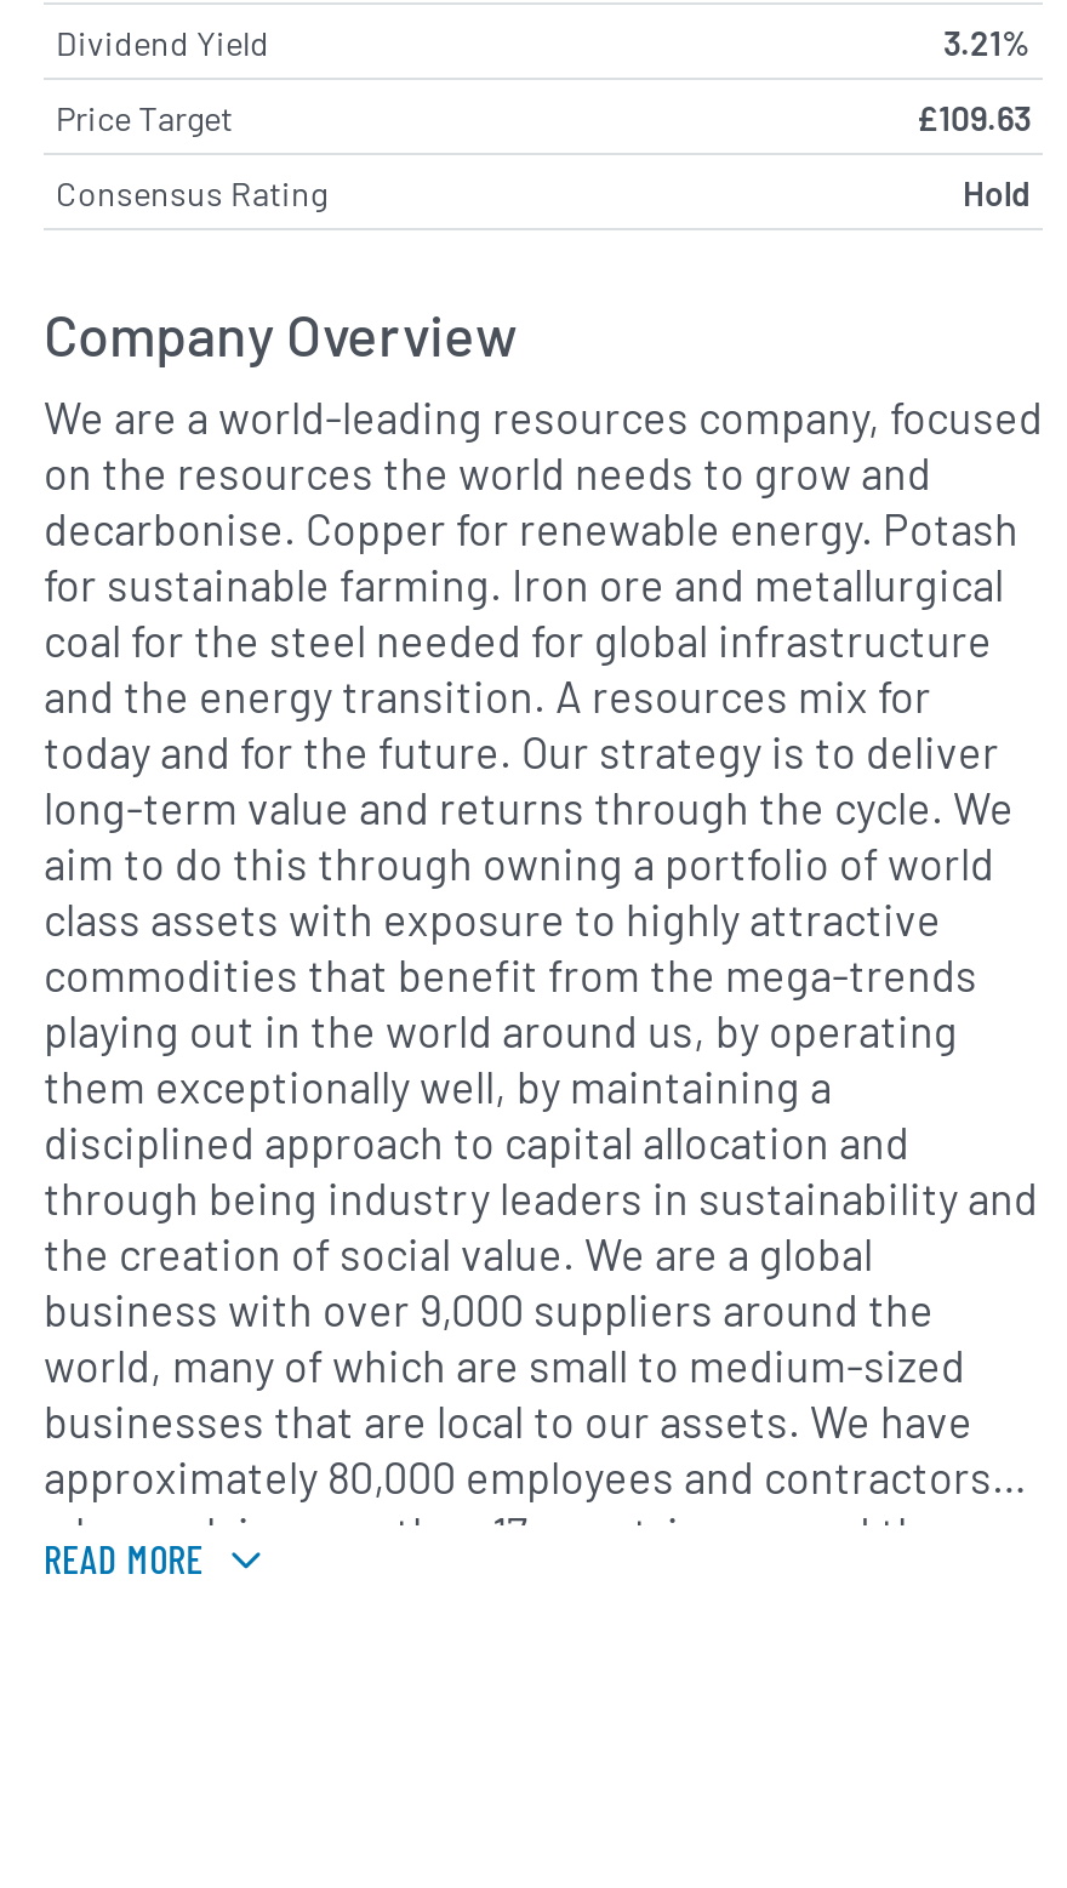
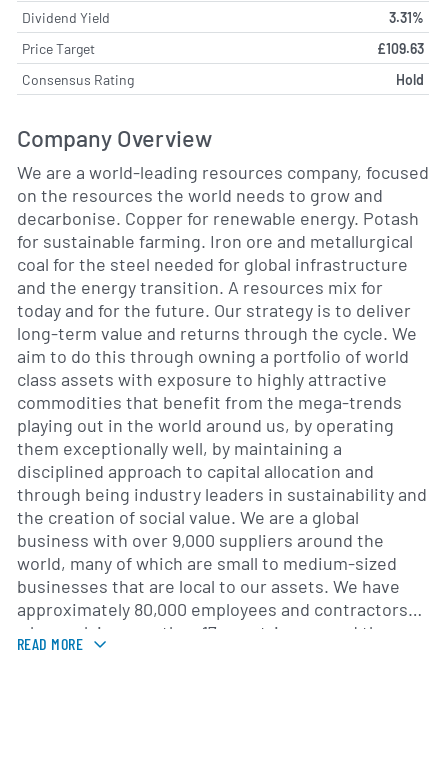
[943,22,1031,63] 3.21% -> [389,9,424,26] 3.31%

